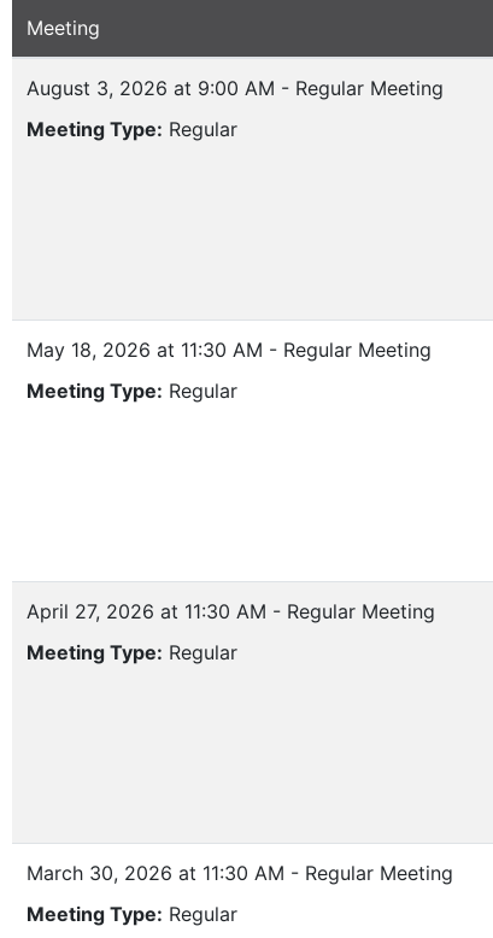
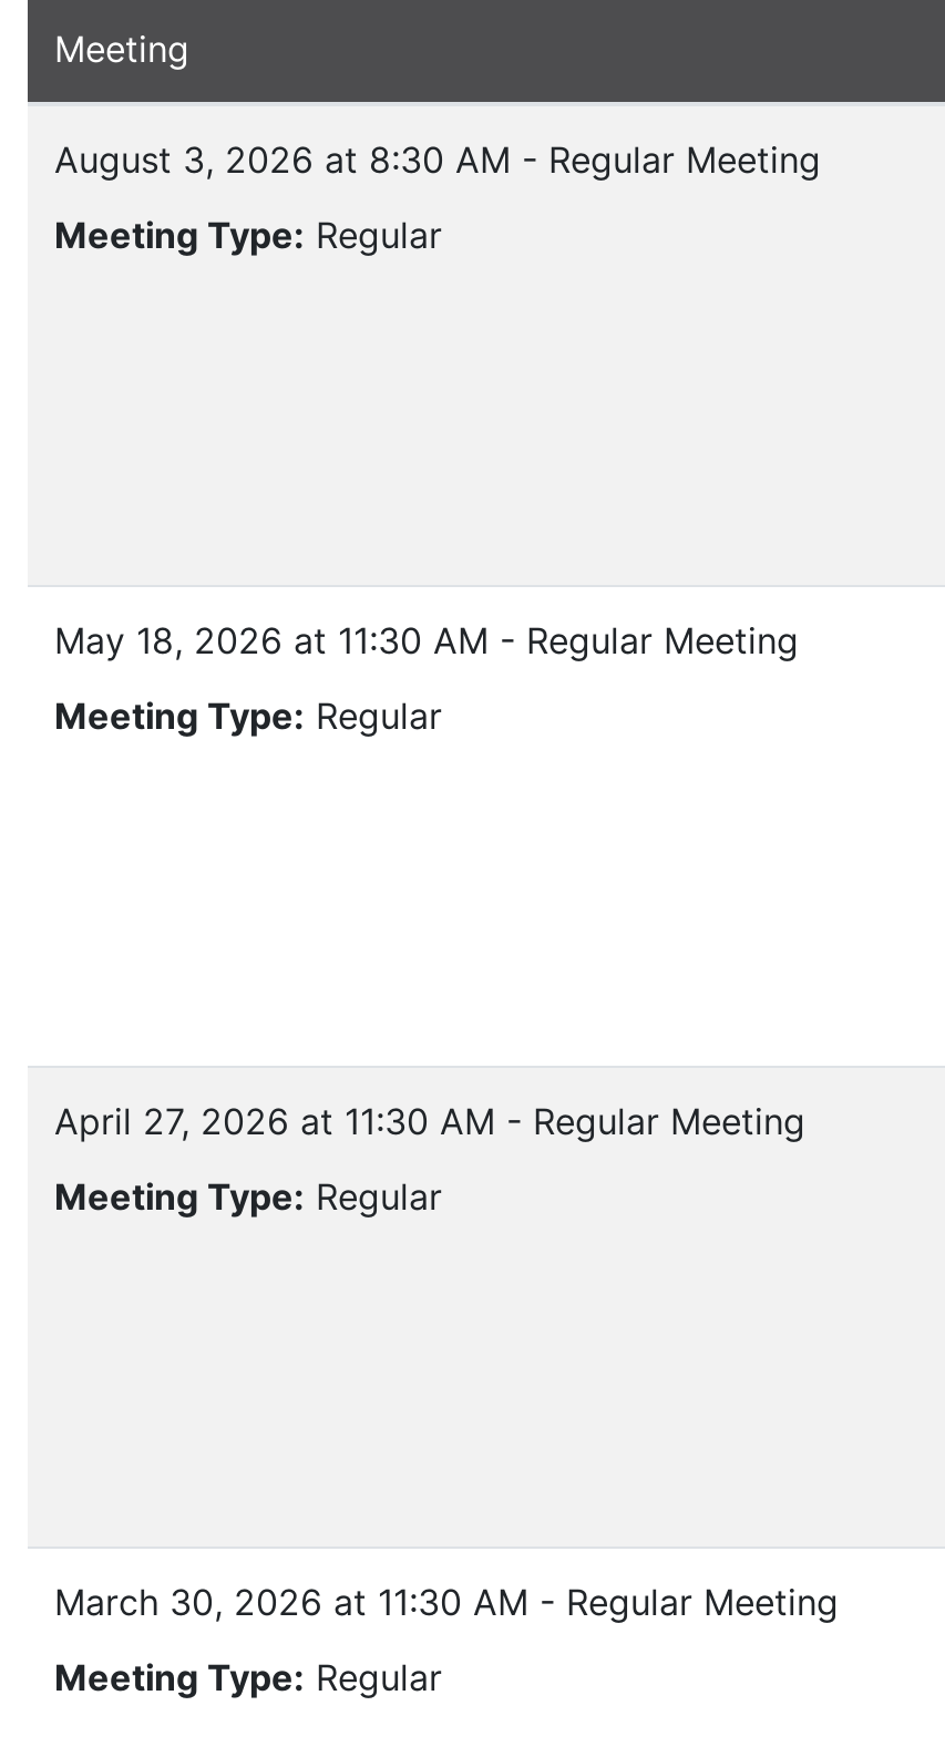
[27,76,444,100] August 3, 2026 at 9:00 AM - Regular Meeting -> [54,137,821,182] August 3, 2026 at 8:30 AM - Regular Meeting

